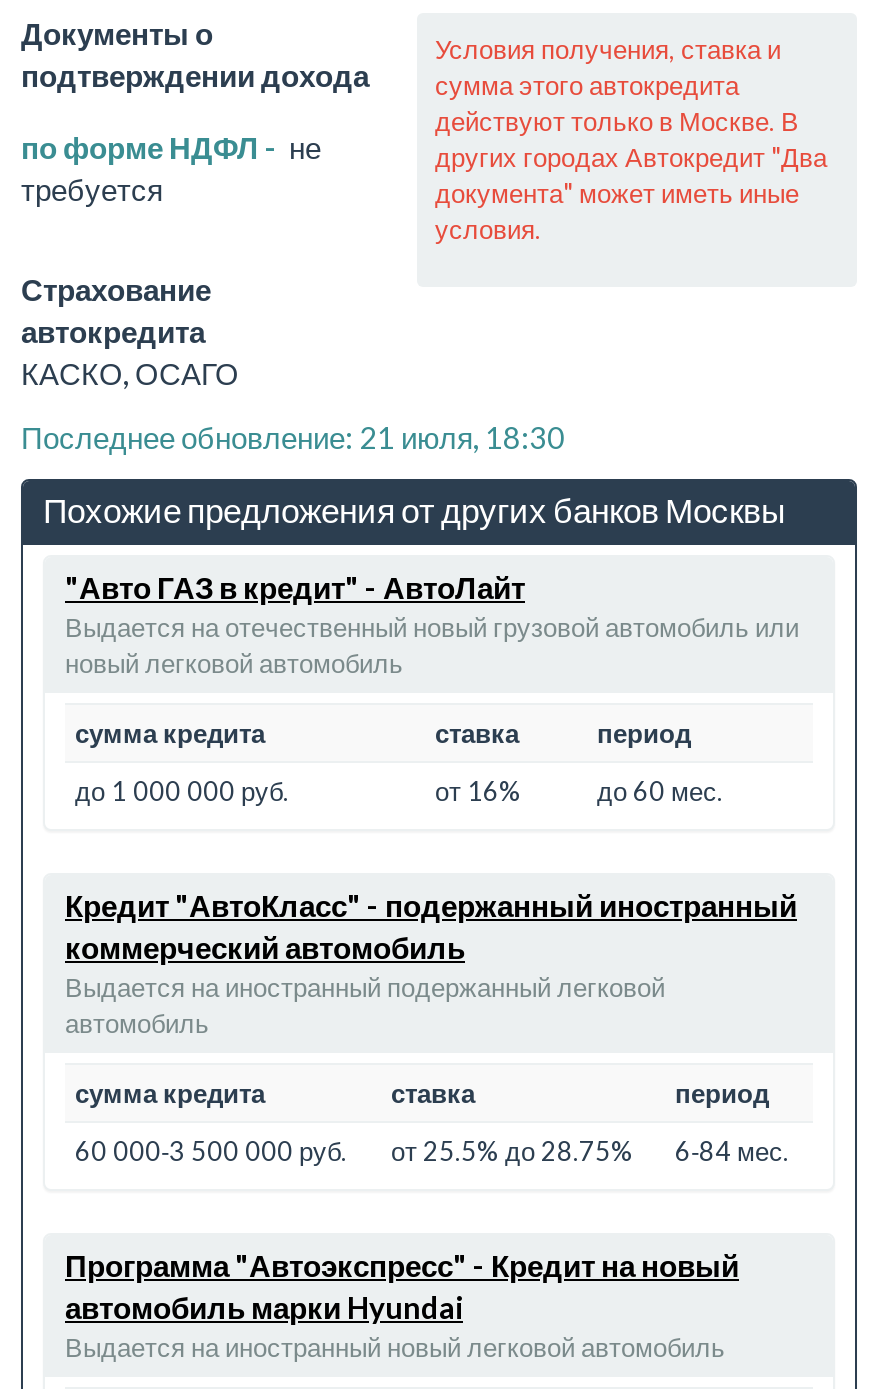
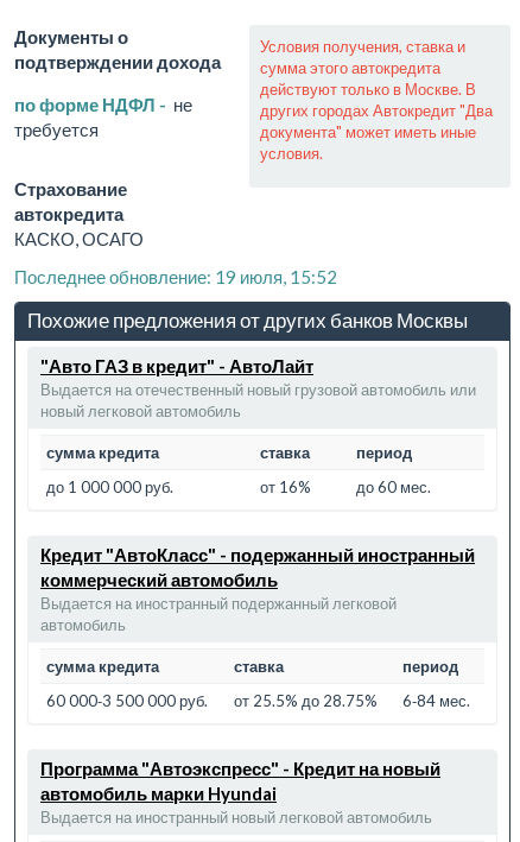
[21,418,565,454] Последнее обновление: 21 июля, 18:30 -> [14,265,337,287] Последнее обновление: 19 июля, 15:52

